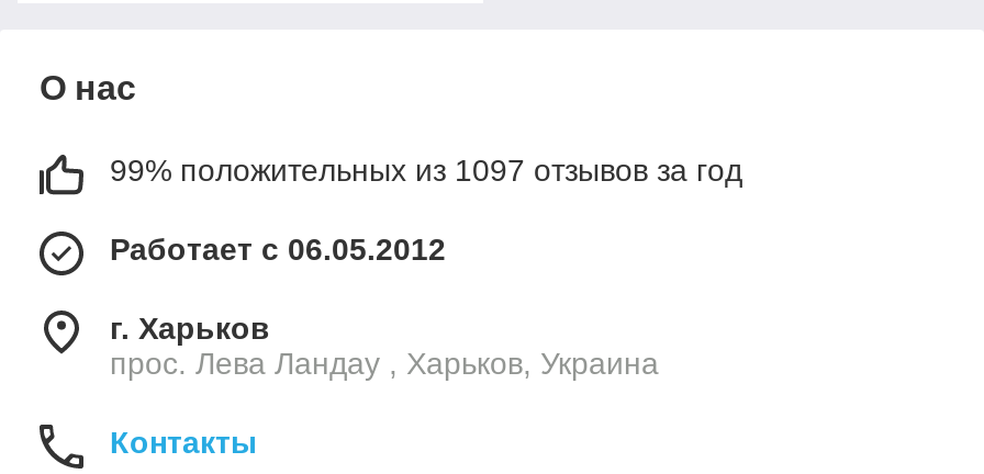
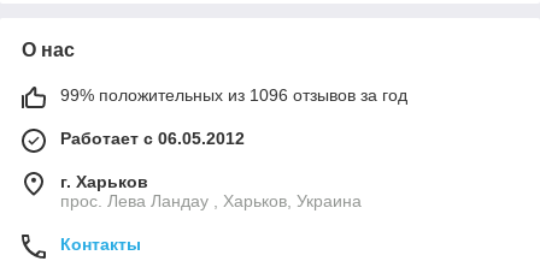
[110,152,742,187] 99% положительных из 1097 отзывов за год -> [60,85,407,104] 99% положительных из 1096 отзывов за год

